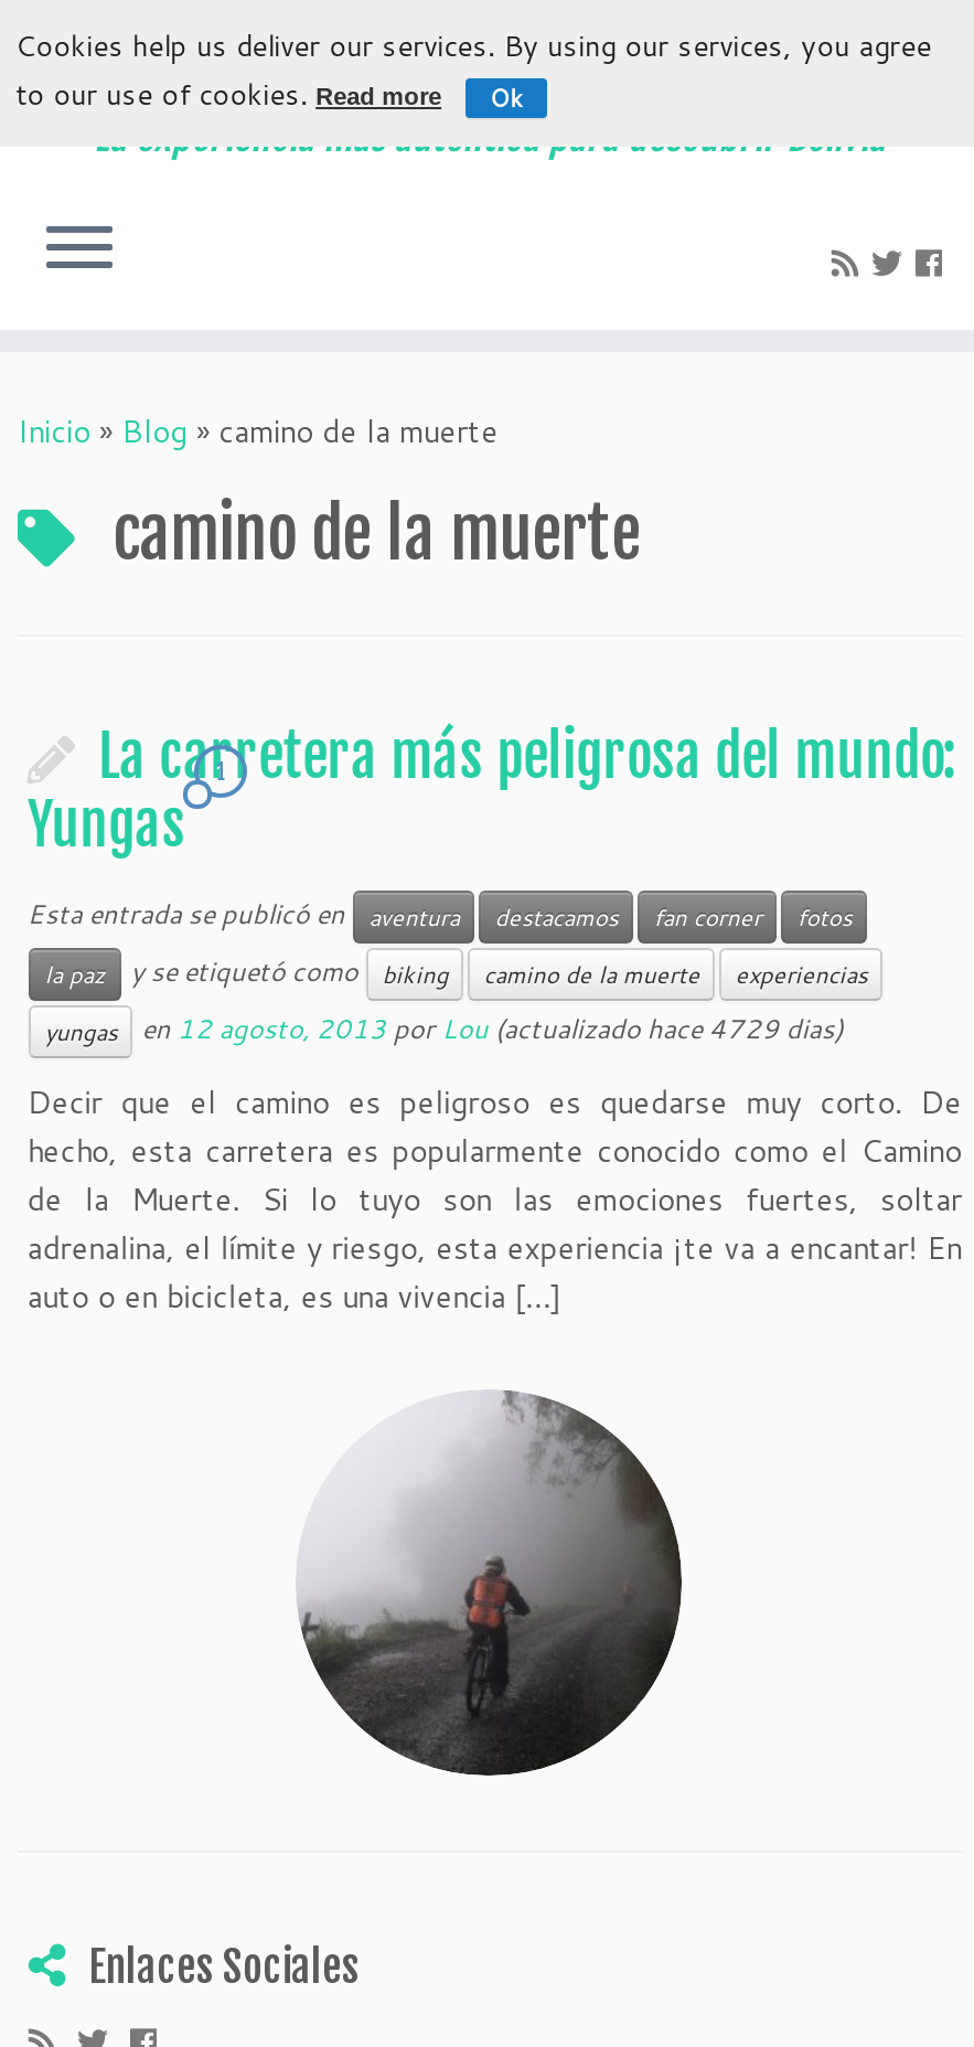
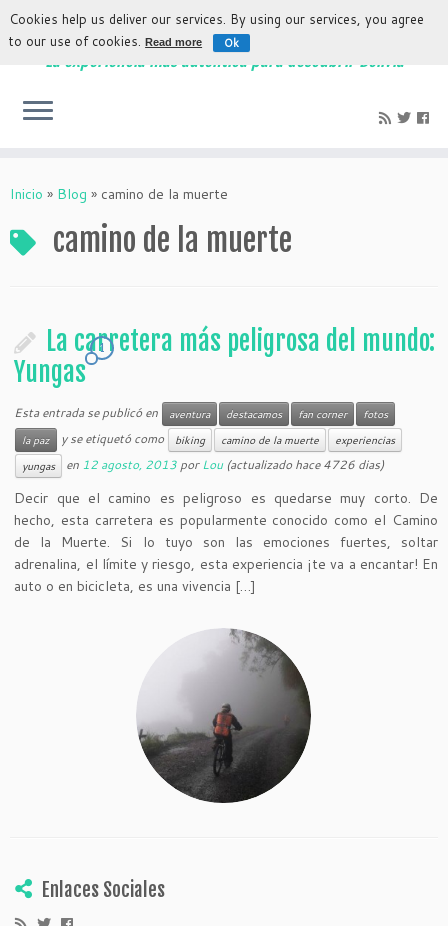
[45,1010,843,1048] yungas en 12 agosto, 2013 por Lou (actualizado hace 4729 dias) -> [22,456,384,473] yungas en 12 agosto, 2013 por Lou (actualizado hace 4726 dias)

